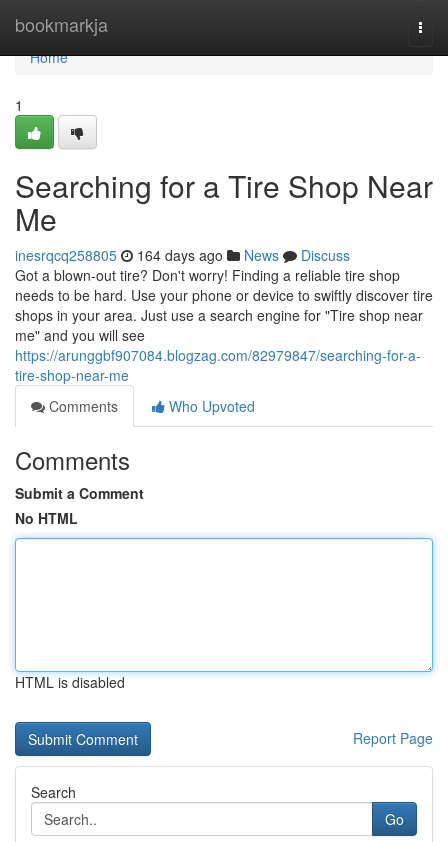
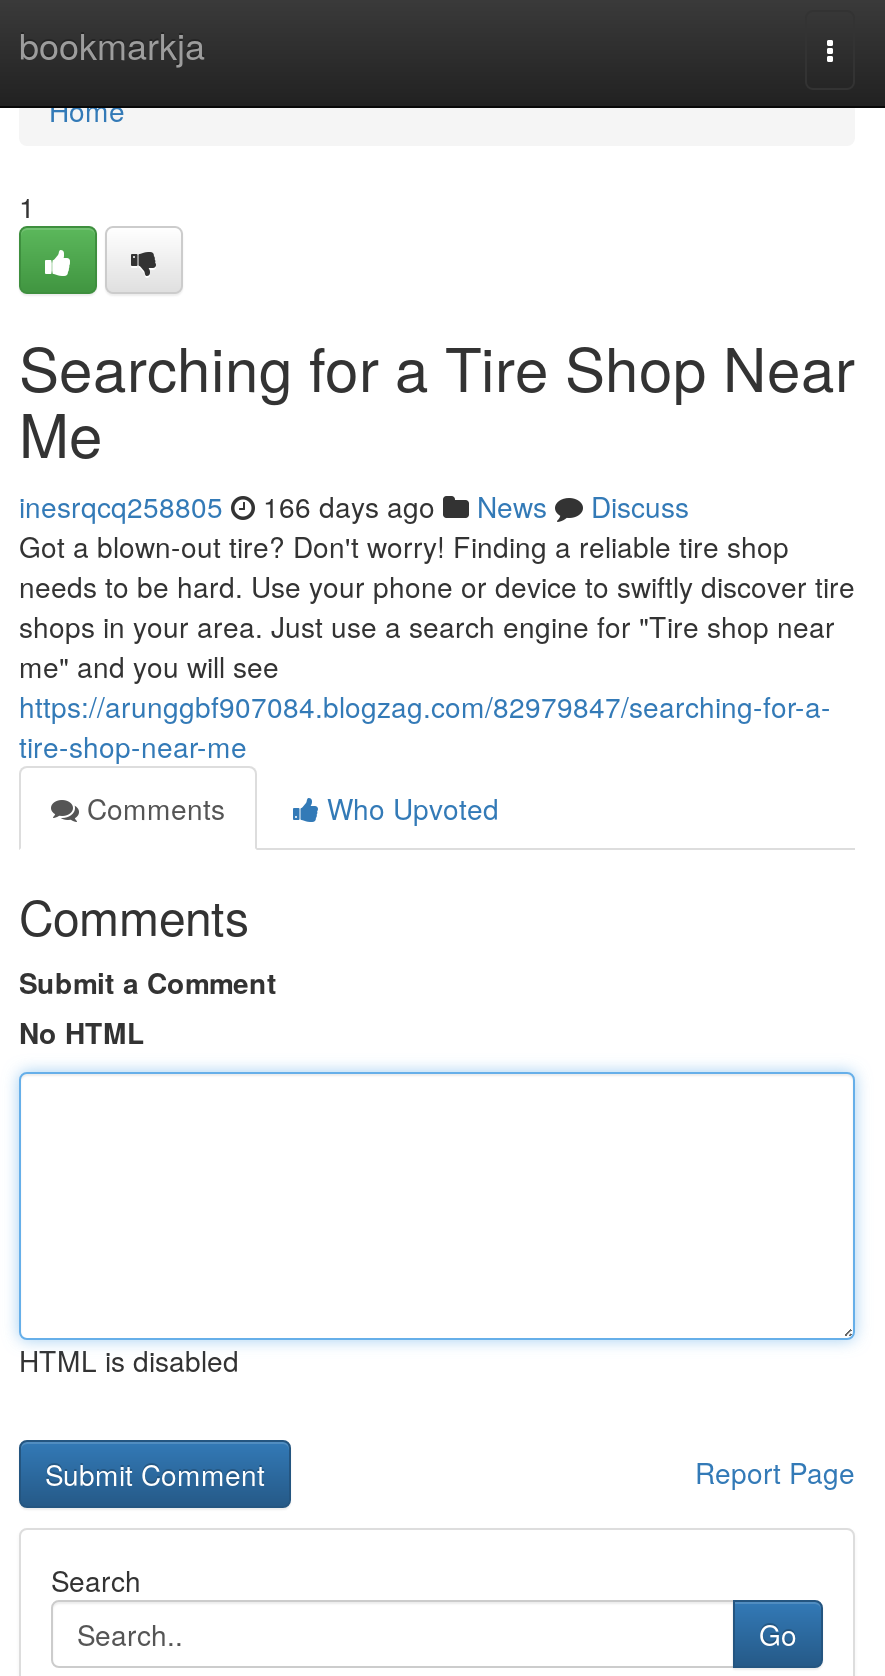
[15,245,350,265] inesrqcq258805 164 days ago News Discuss -> [19,486,689,526] inesrqcq258805 166 days ago News Discuss

